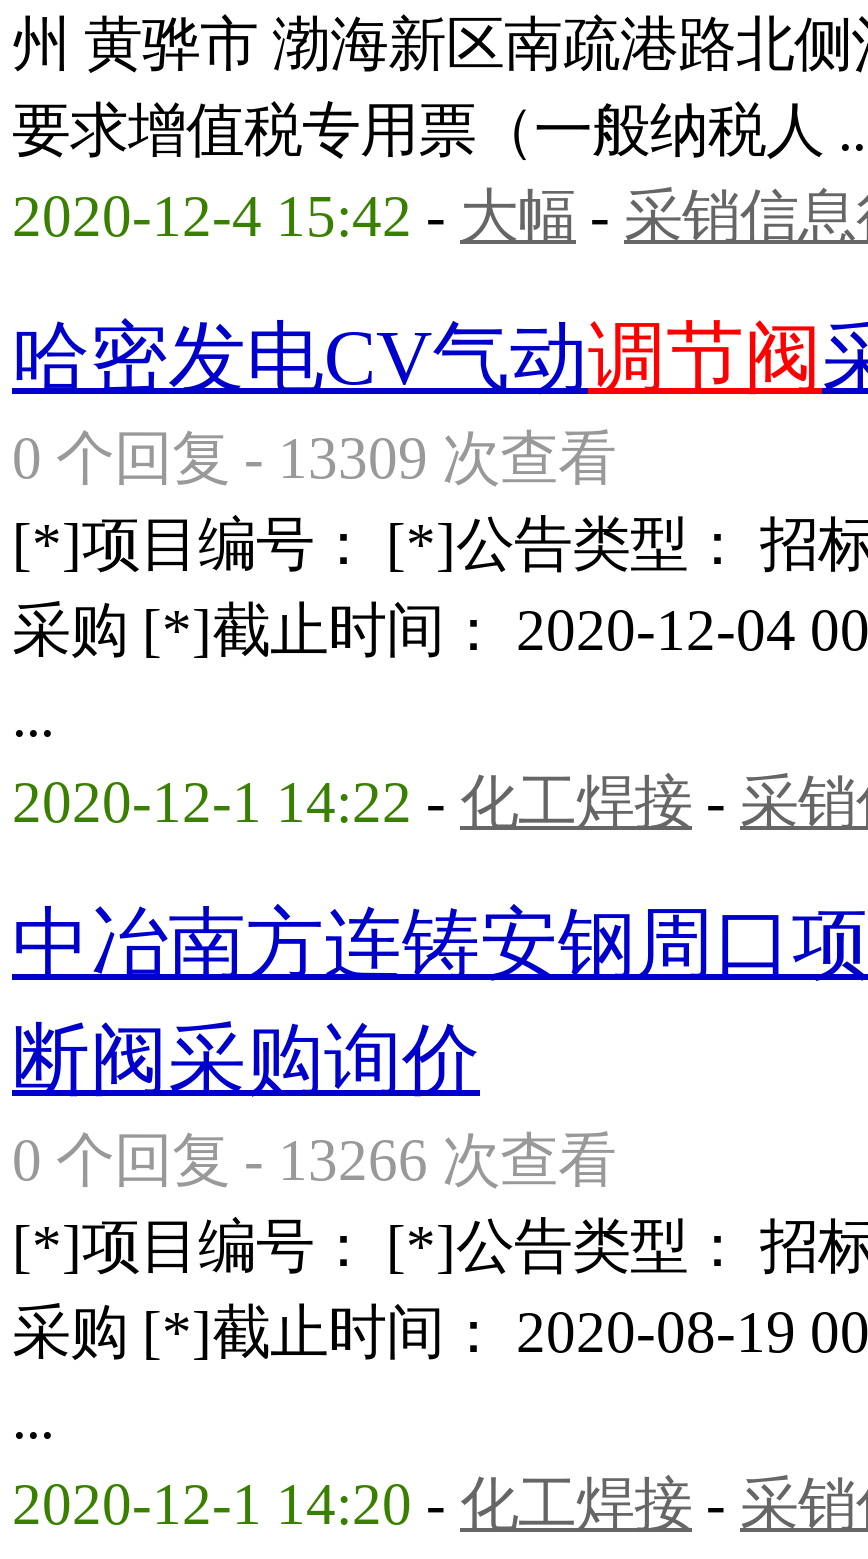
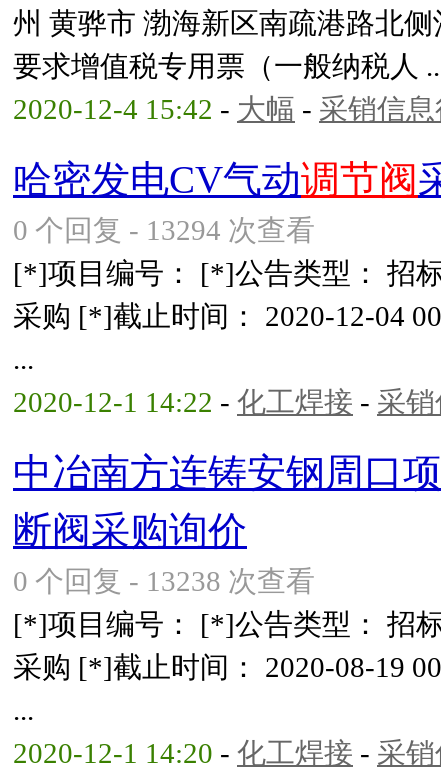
[12,426,616,490] 0 个回复 - 13309 次查看 -> [13,214,315,246] 0 个回复 - 13294 次查看
[12,1128,616,1192] 0 个回复 - 13266 次查看 -> [13,565,315,597] 0 个回复 - 13238 次查看

